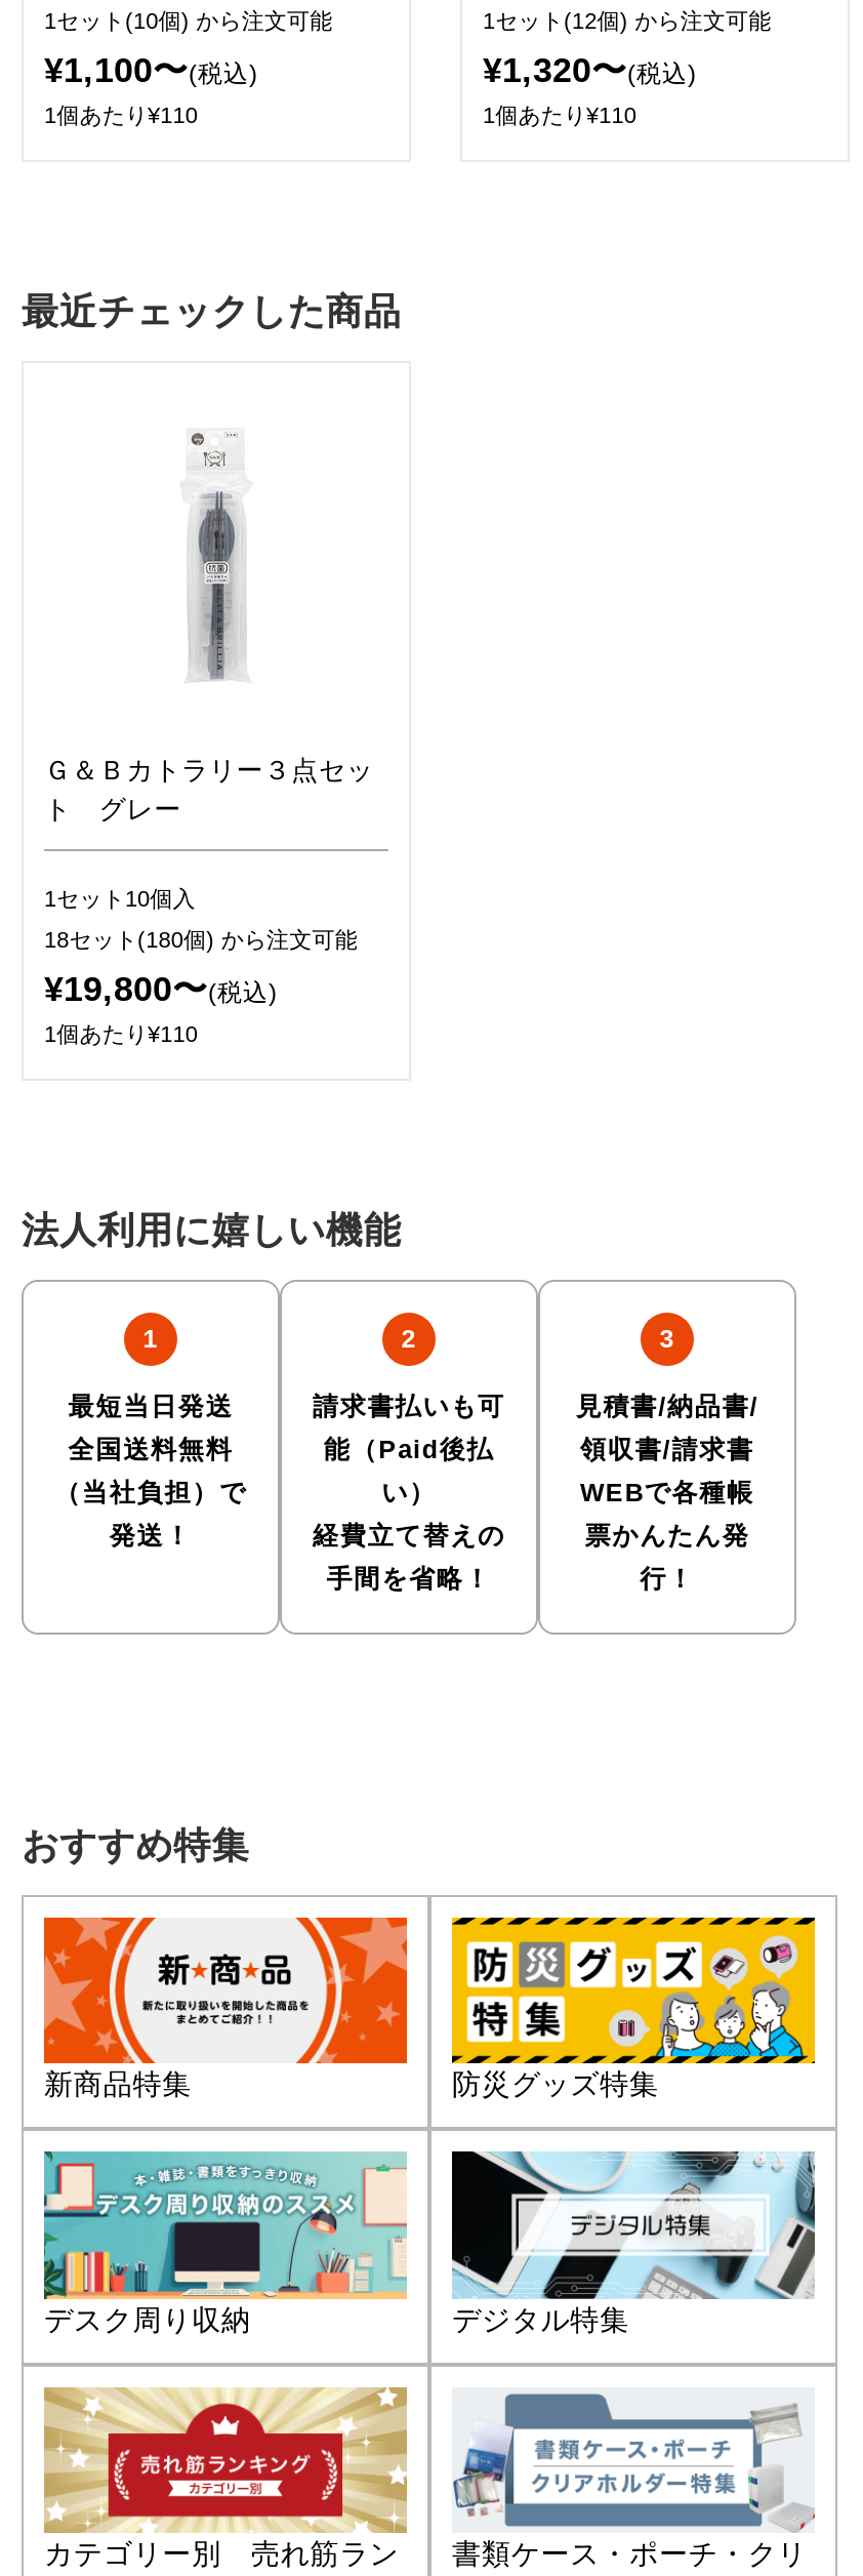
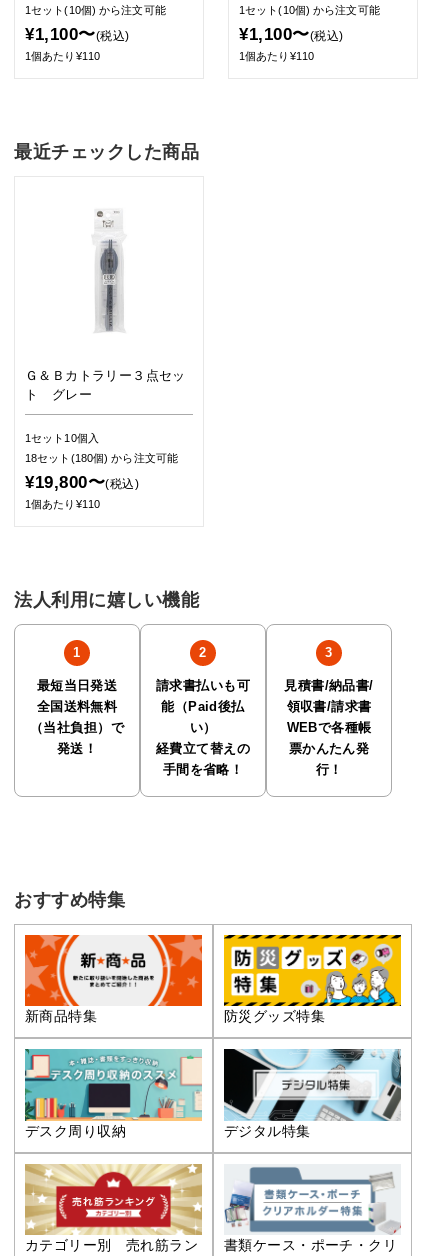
[483,8,771,33] 1セット(12個)から注文可能 -> [239,4,380,16] 1セット(10個)から注文可能
[483,51,697,90] ¥1,320〜(税込) -> [239,25,344,44] ¥1,100〜(税込)

